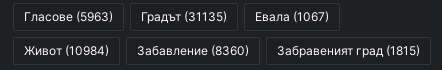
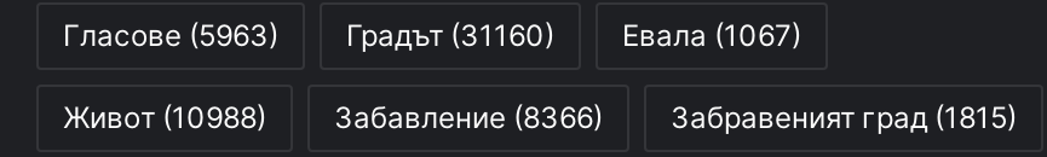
[24,9,329,24] Гласове (5963) Градът (31135) Евала (1067) -> [63,17,801,53] Гласове (5963) Градът (31160) Евала (1067)
[24,43,109,58] Живот (10984) -> [63,99,266,135] Живот (10988)
[137,43,249,58] Забавление (8360) -> [334,99,603,135] Забавление (8366)

